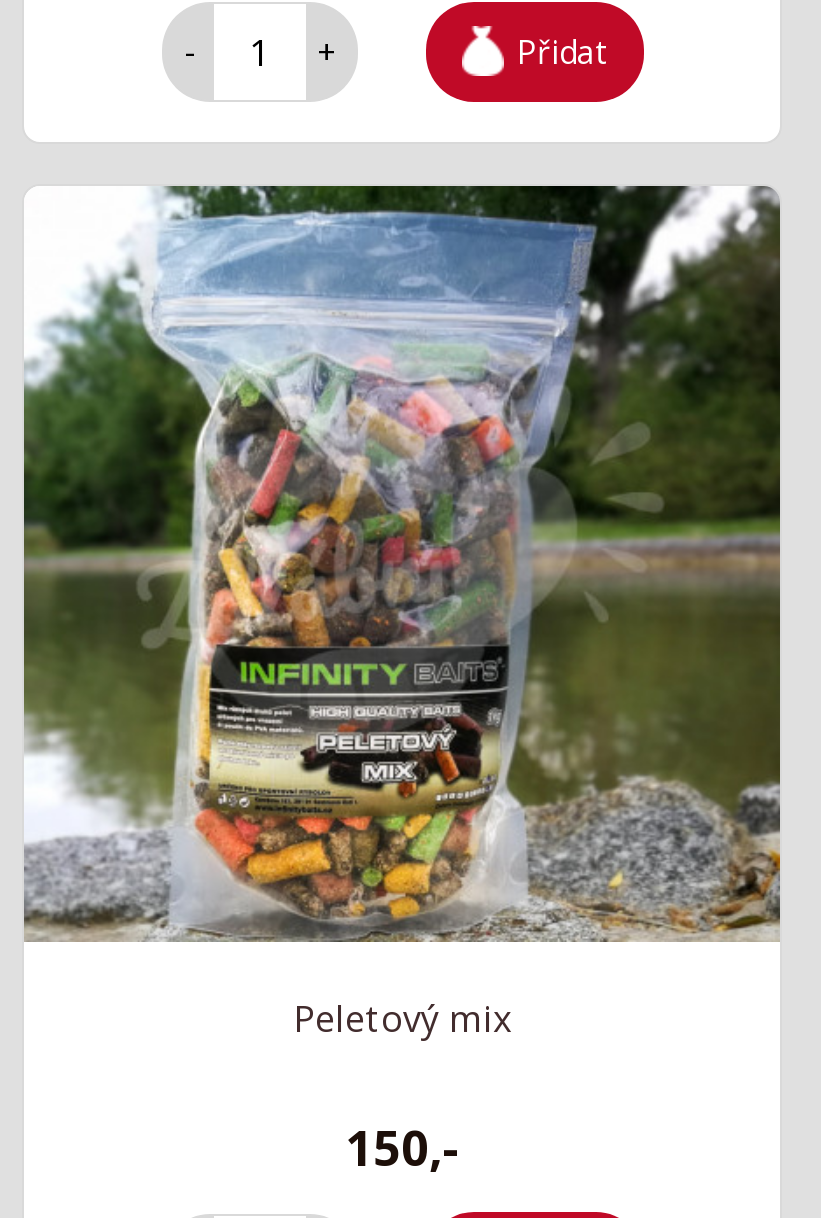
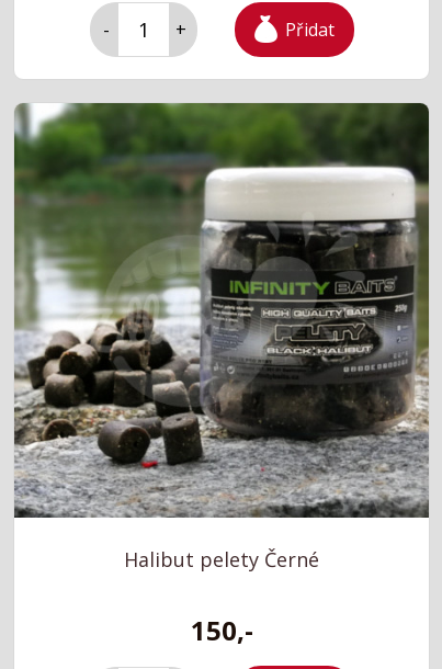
[22,186,782,1042] [image] | Peletový mix -> [13,102,430,572] [image] | Halibut pelety Černé

